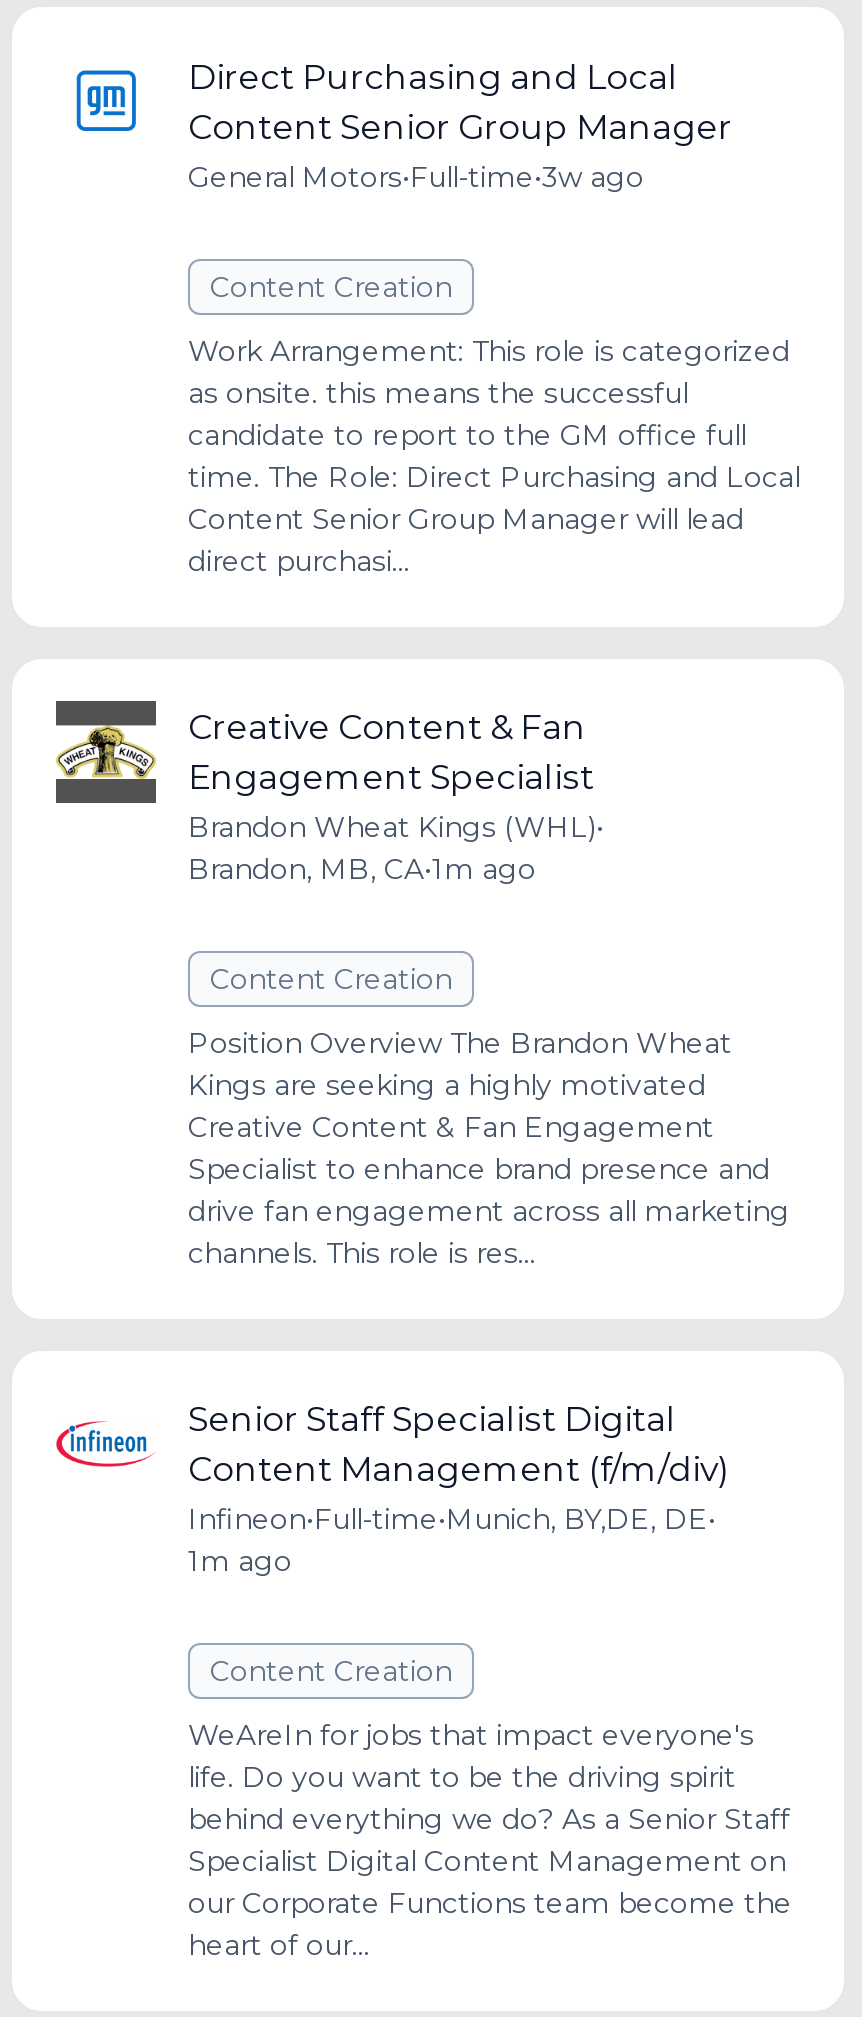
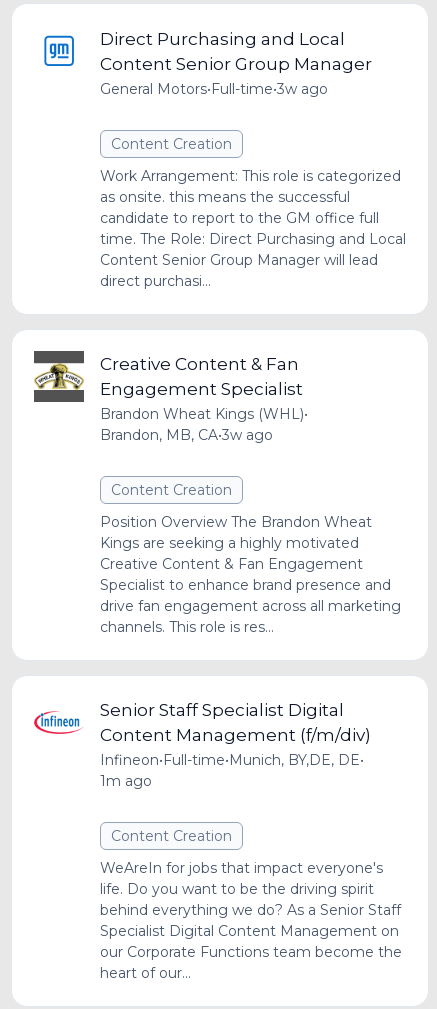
[188,851,536,887] Brandon, MB, CA• 1m ago -> [100,426,273,444] Brandon, MB, CA• 3w ago

